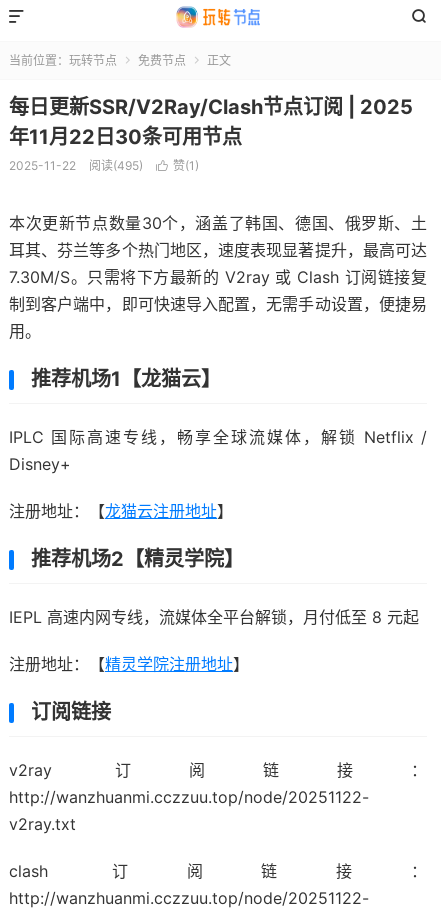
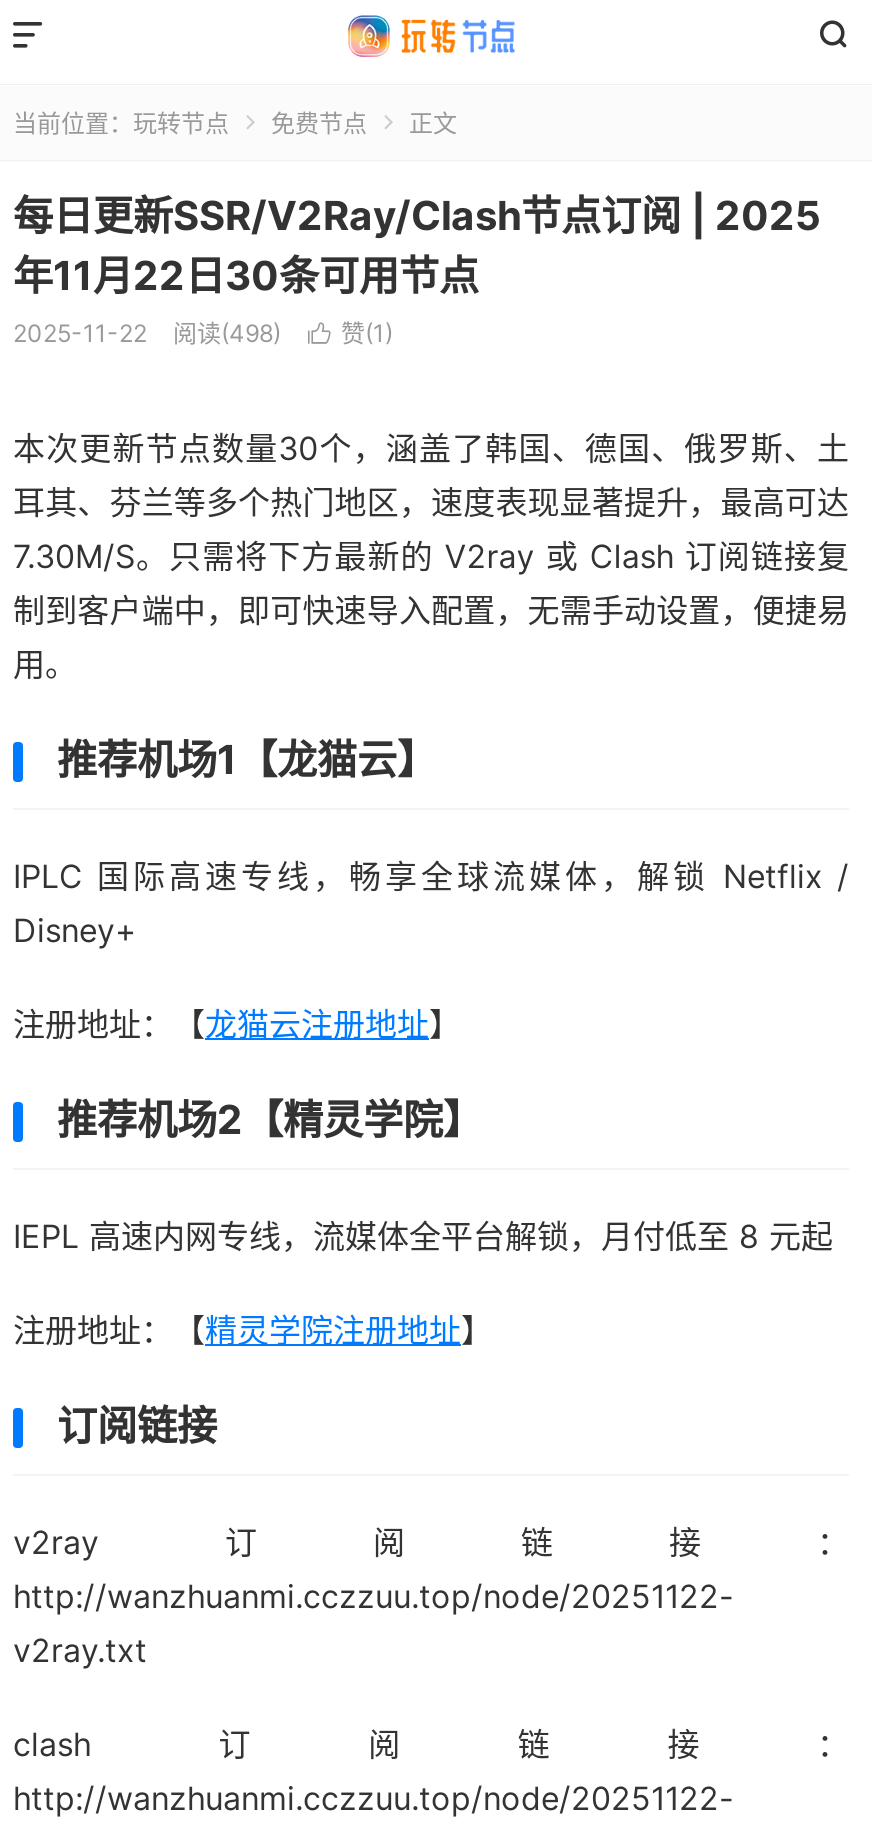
[89,158,143,173] 阅读(495) -> [173,318,281,348] 阅读(498)

